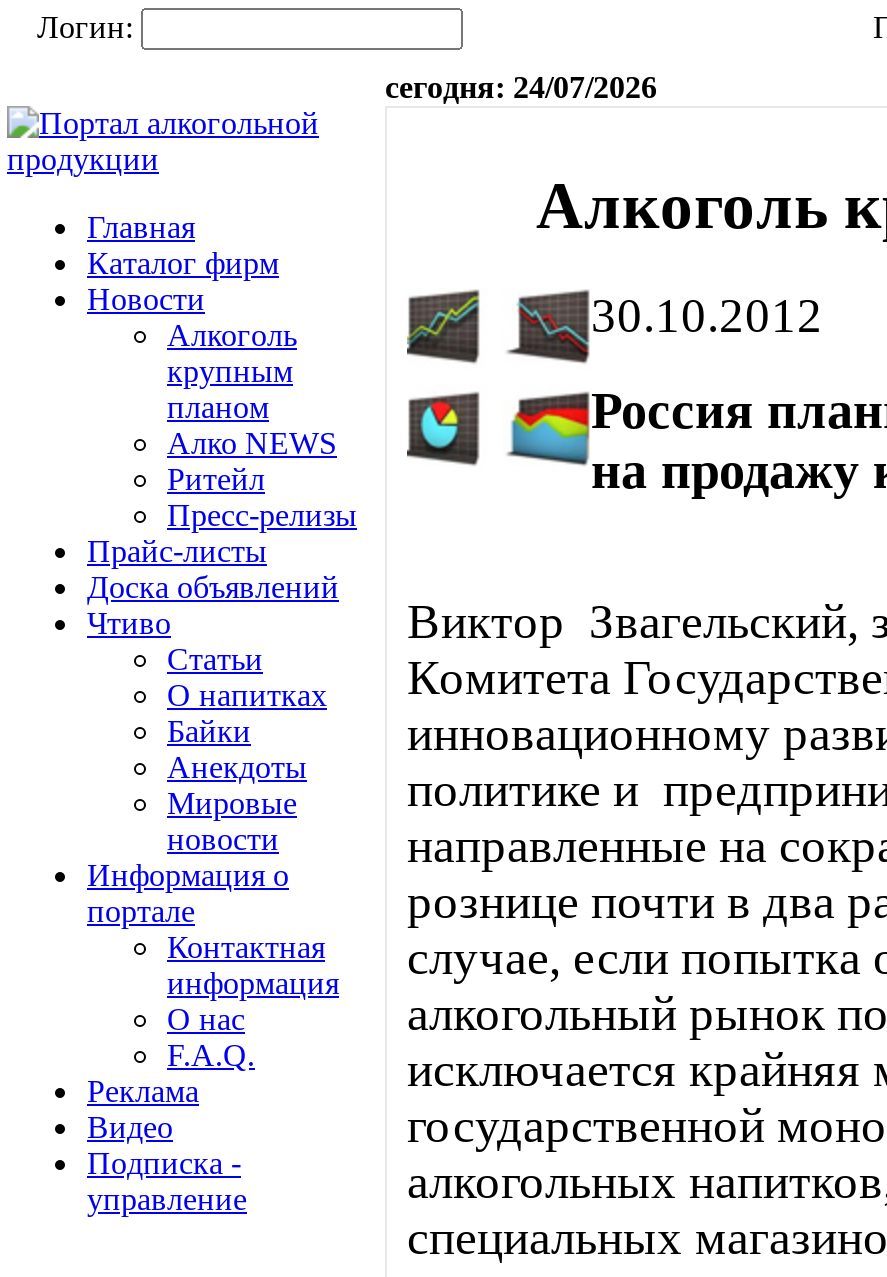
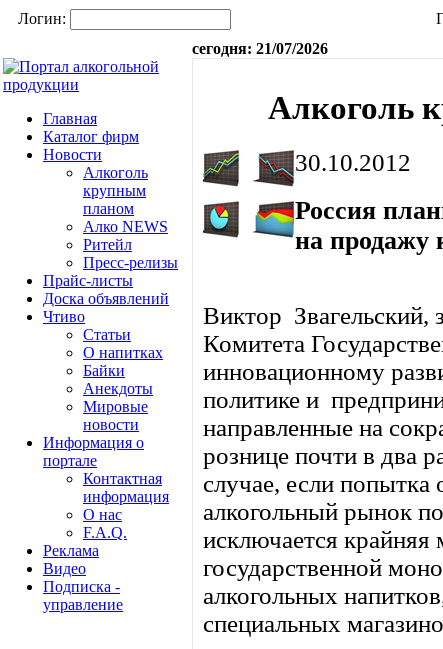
[385,70,657,104] сегодня: 24/07/2026 -> [192,40,328,57] сегодня: 21/07/2026

